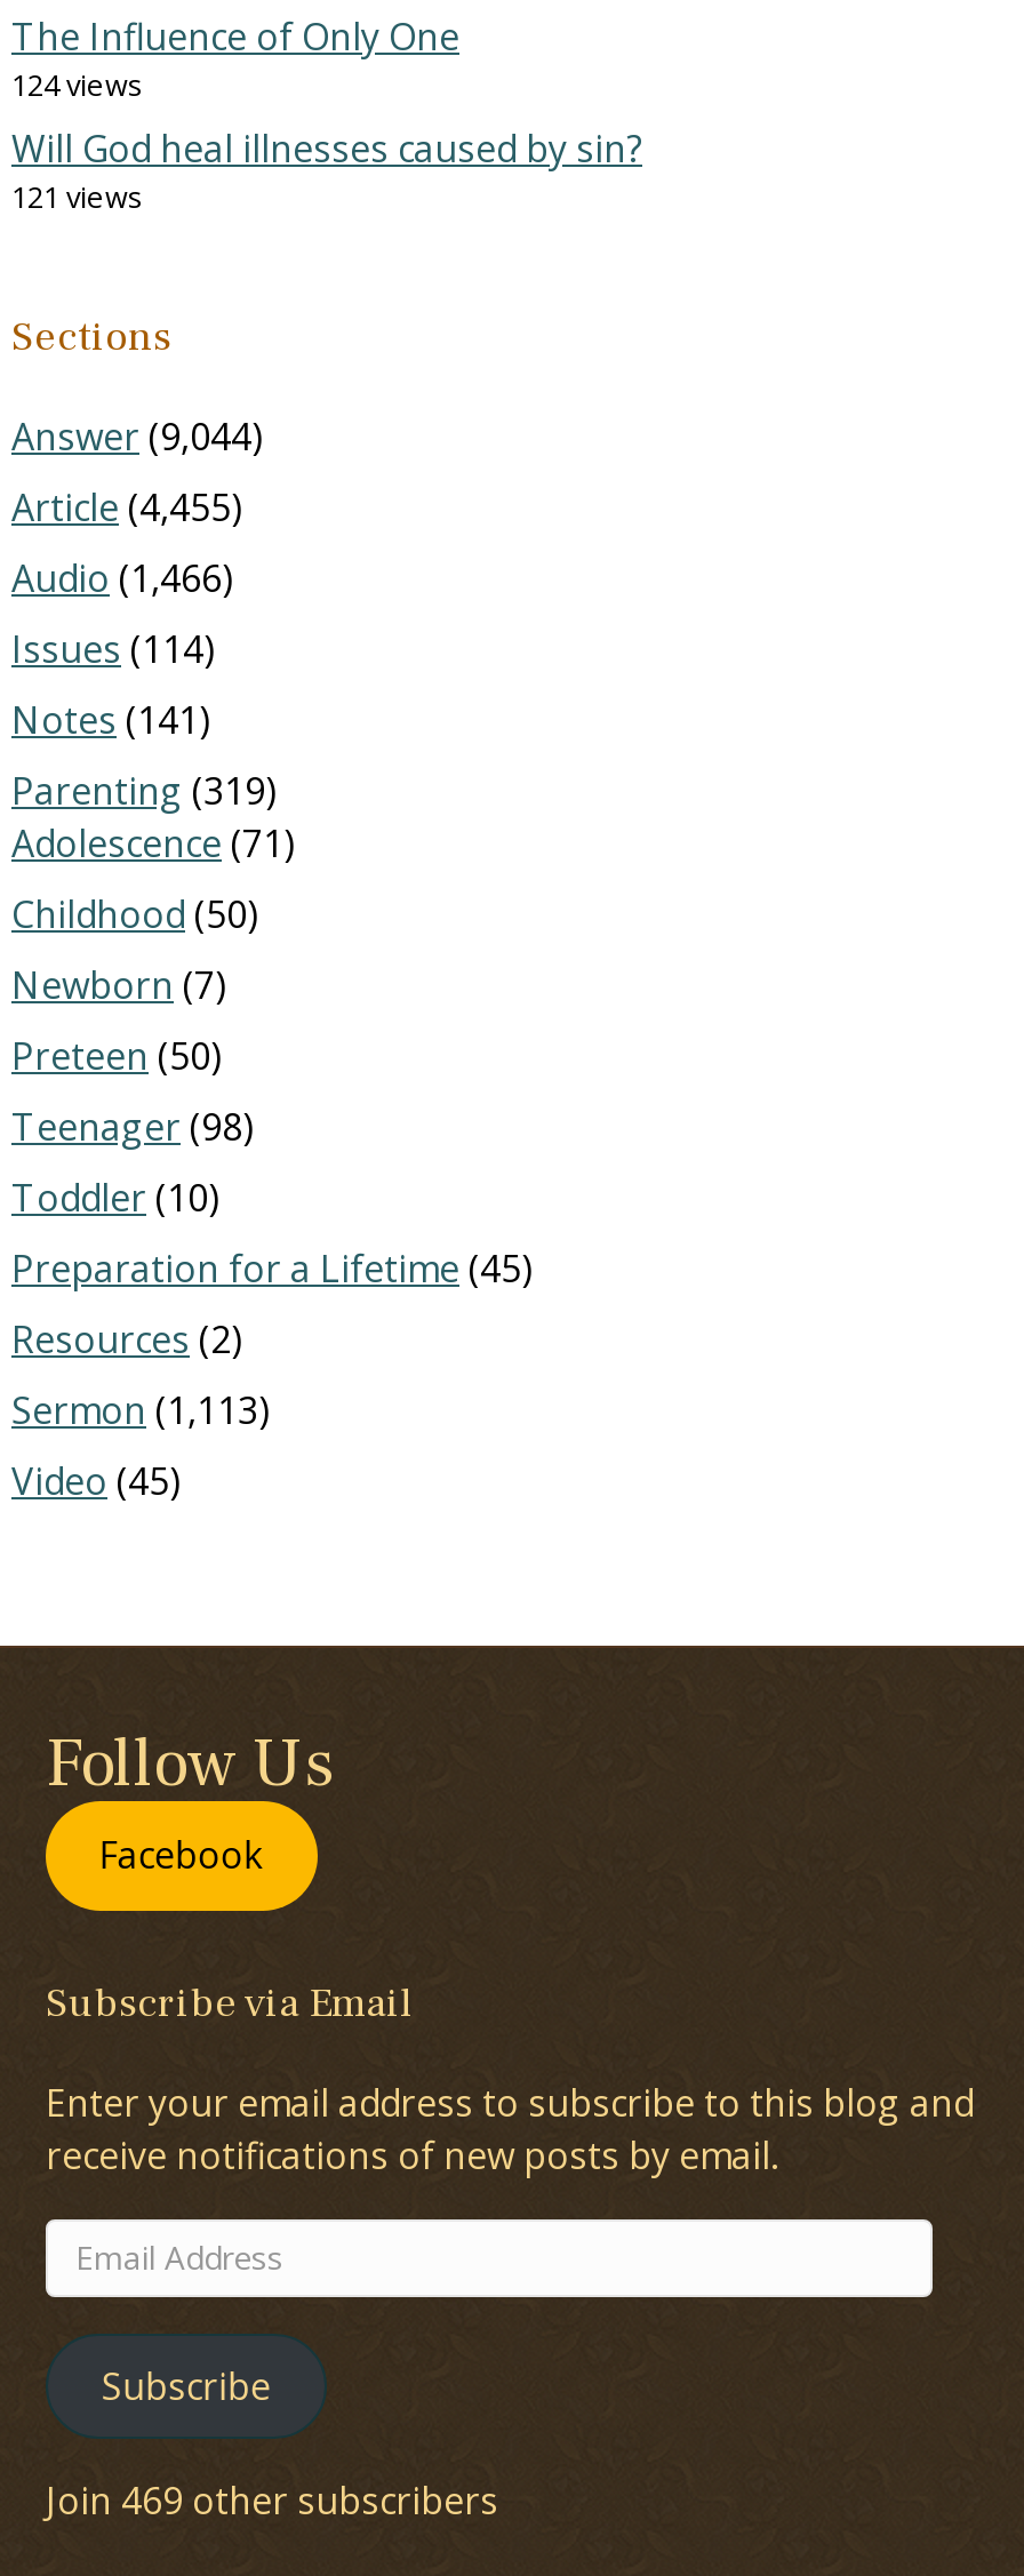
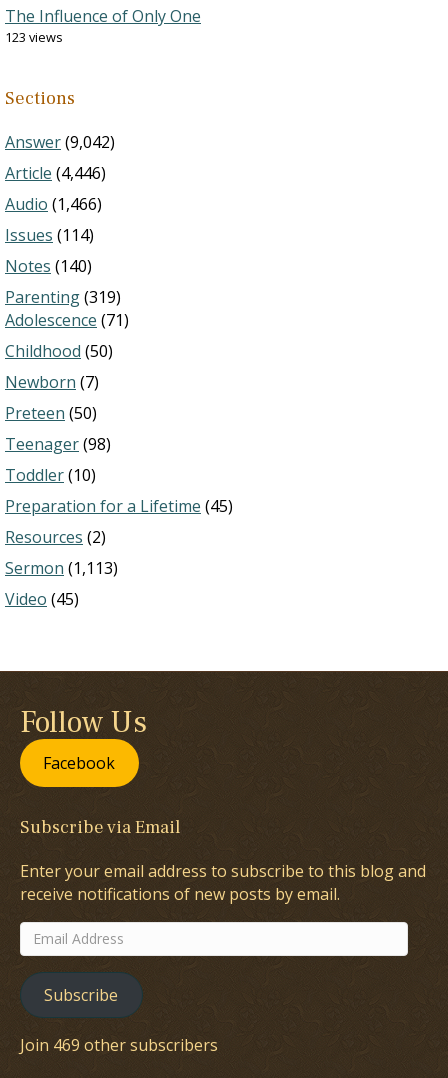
[11,64,642,217] 124 views | Will God heal illnesses caused by sin? | 121 views -> [5,28,63,46] 123 views
[11,411,263,462] Answer (9,044) -> [5,131,115,153] Answer (9,042)
[11,482,242,533] Article (4,455) -> [5,162,106,184] Article (4,446)
[11,695,210,745] Notes (141) -> [5,255,92,277] Notes (140)

